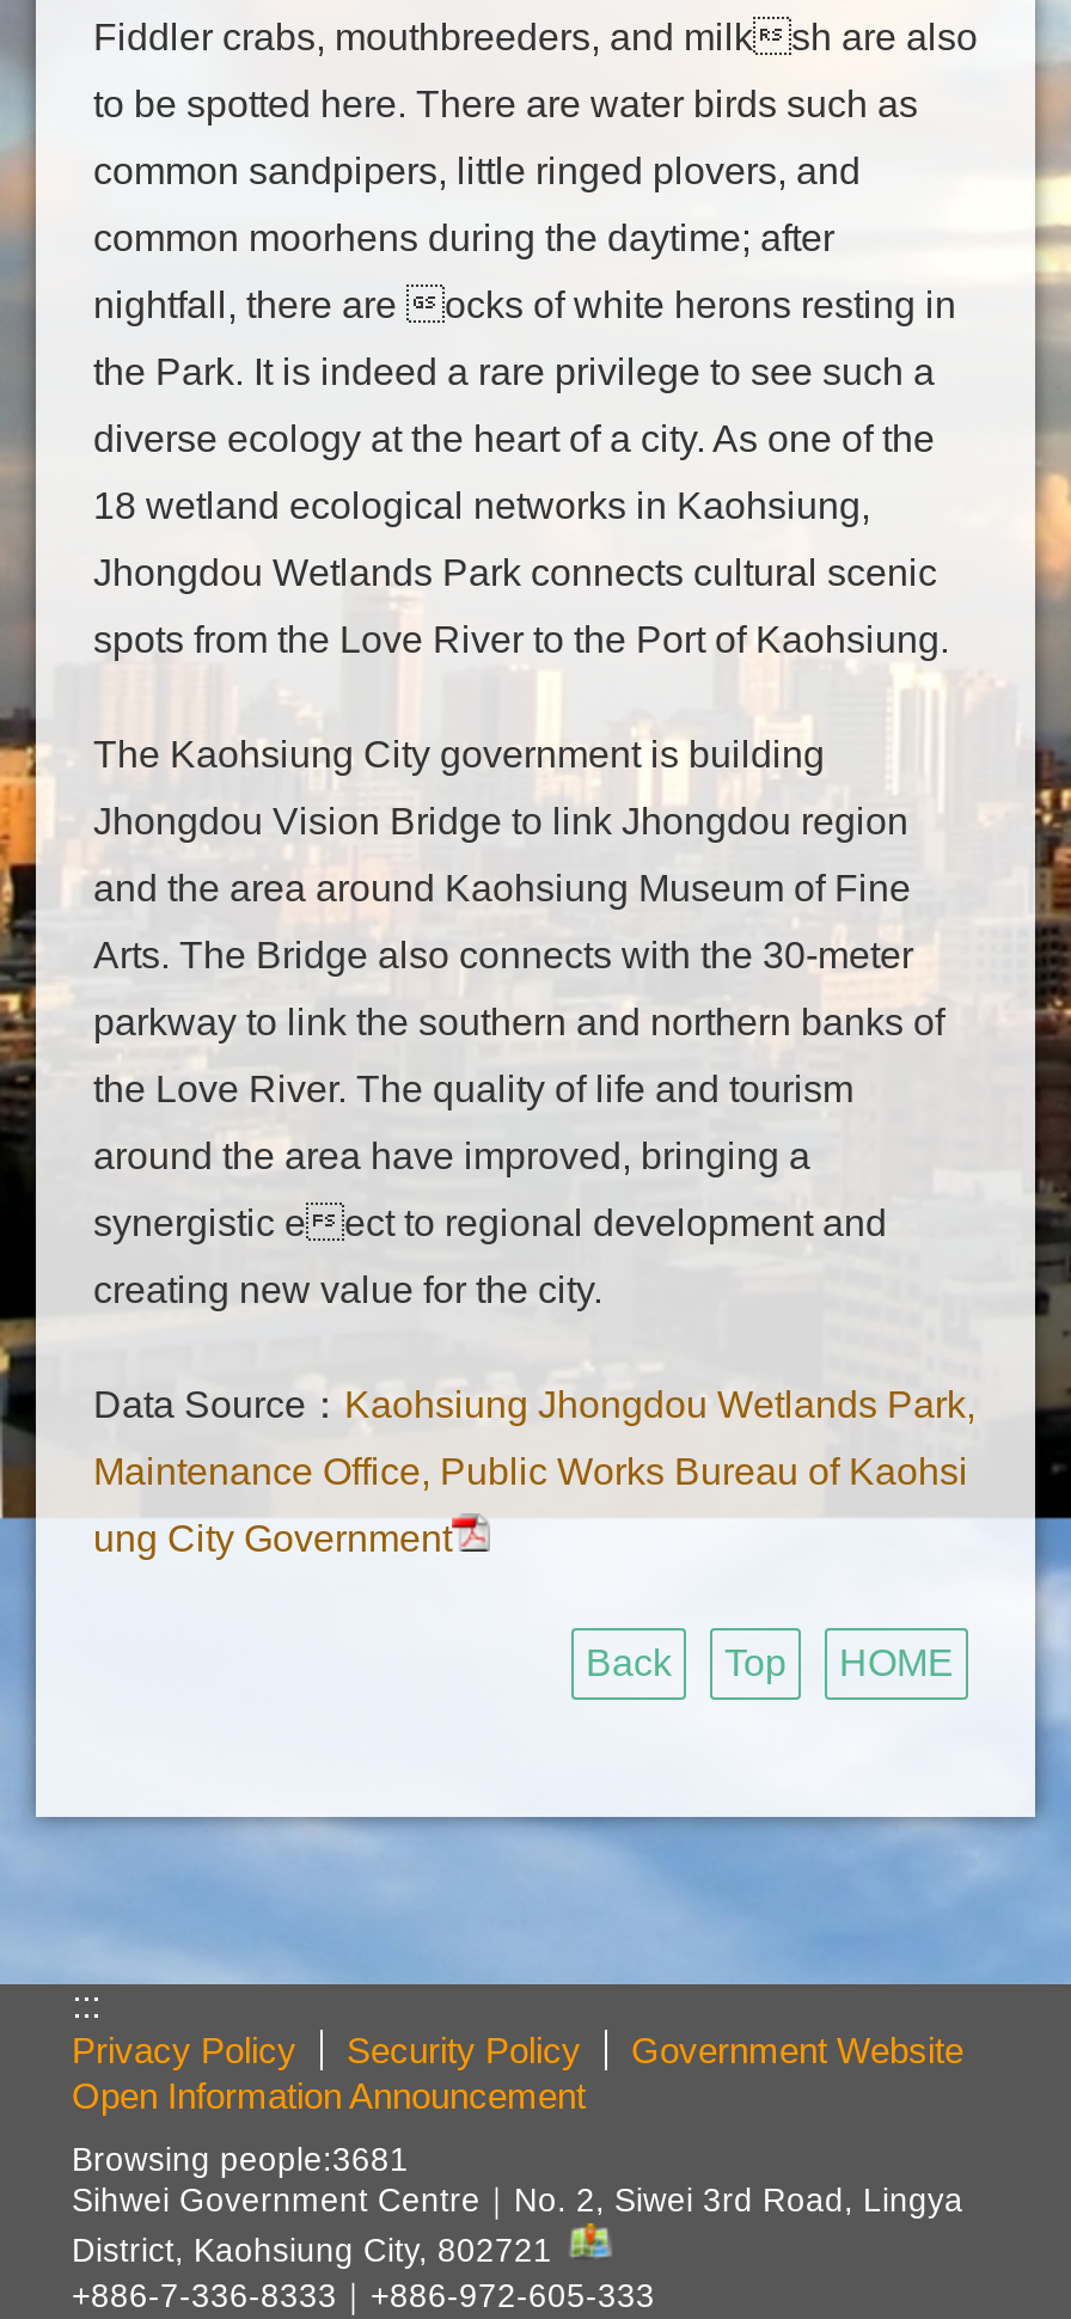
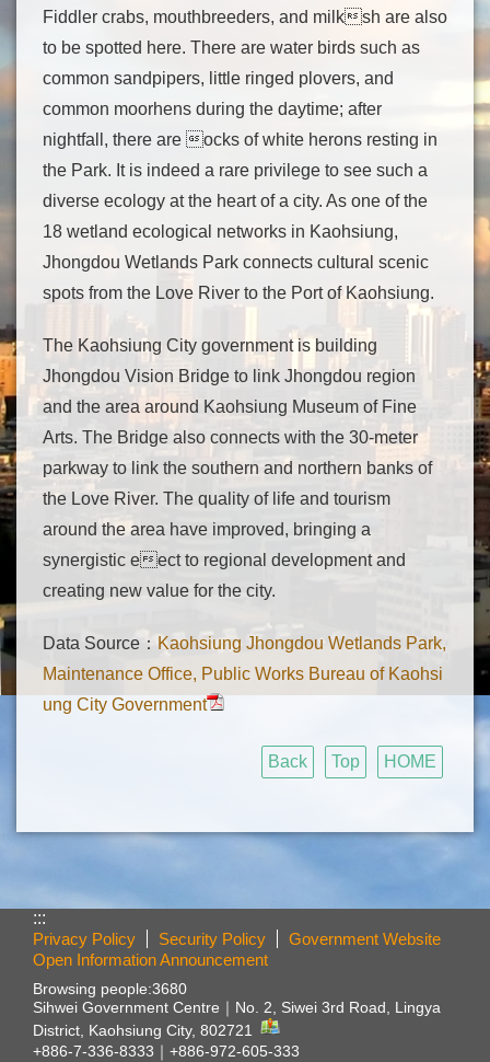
[72,2141,409,2177] Browsing people:3681 -> [33,980,187,997] Browsing people:3680

